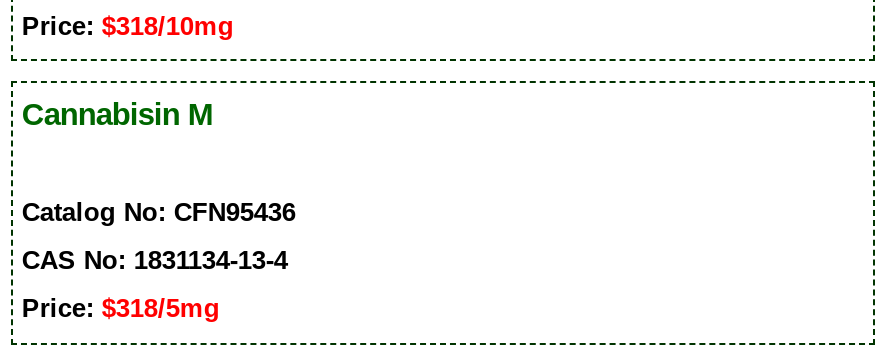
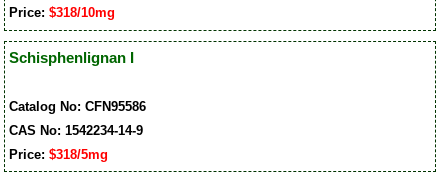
[22,98,214,132] Cannabisin M -> [9,49,134,66] Schisphenlignan I
[22,198,296,228] Catalog No: CFN95436 -> [9,99,146,114] Catalog No: CFN95586
[22,246,288,276] CAS No: 1831134-13-4 -> [9,123,143,138] CAS No: 1542234-14-9

